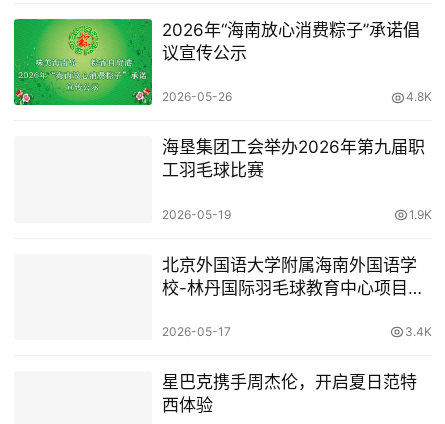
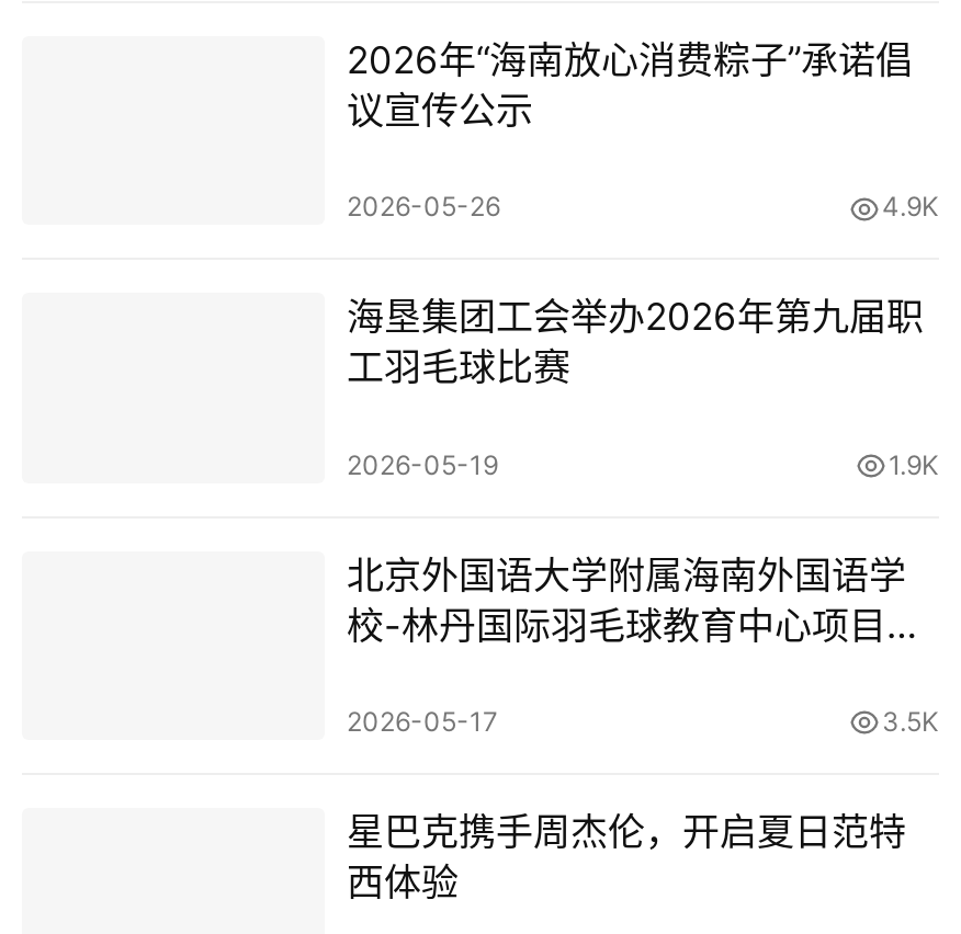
[13,18,153,106] [image] -> none
[406,89,432,104] 4.8K -> [882,191,939,224] 4.9K
[405,324,432,339] 3.4K -> [882,705,939,738] 3.5K

